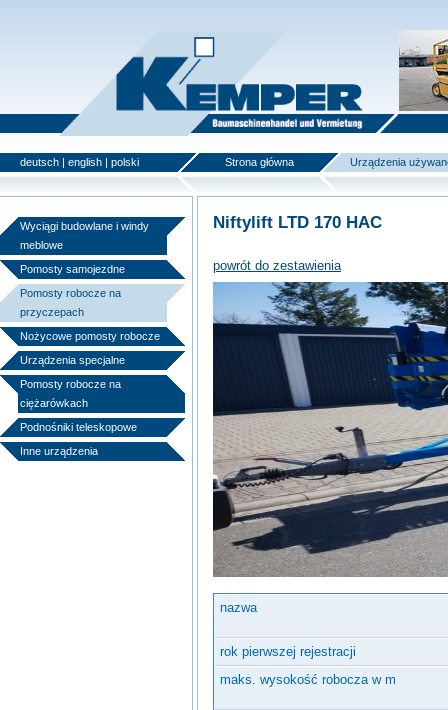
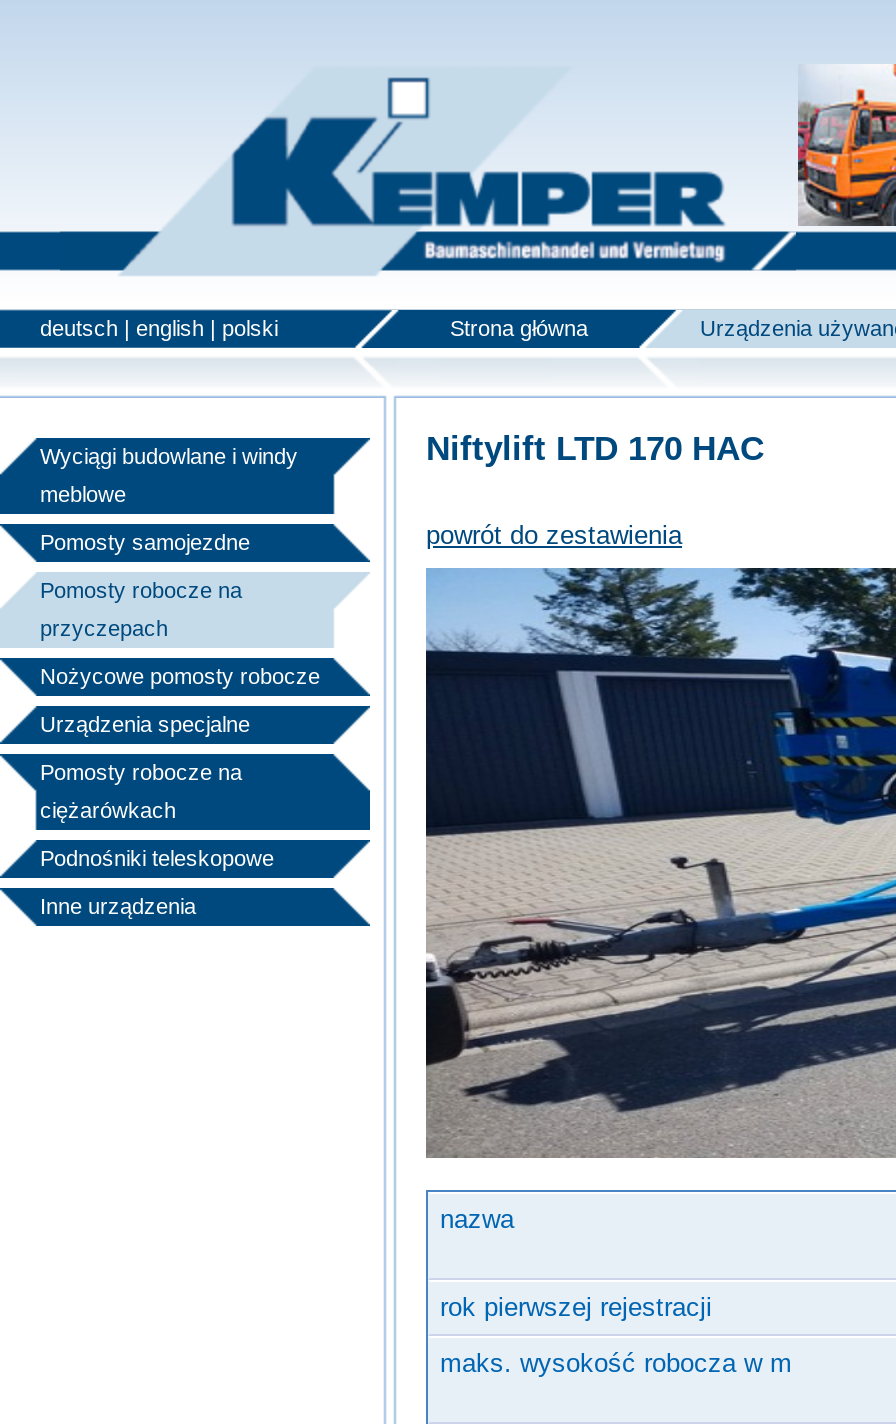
[399,31,445,110] [image] -> [798,64,890,226] [image]

